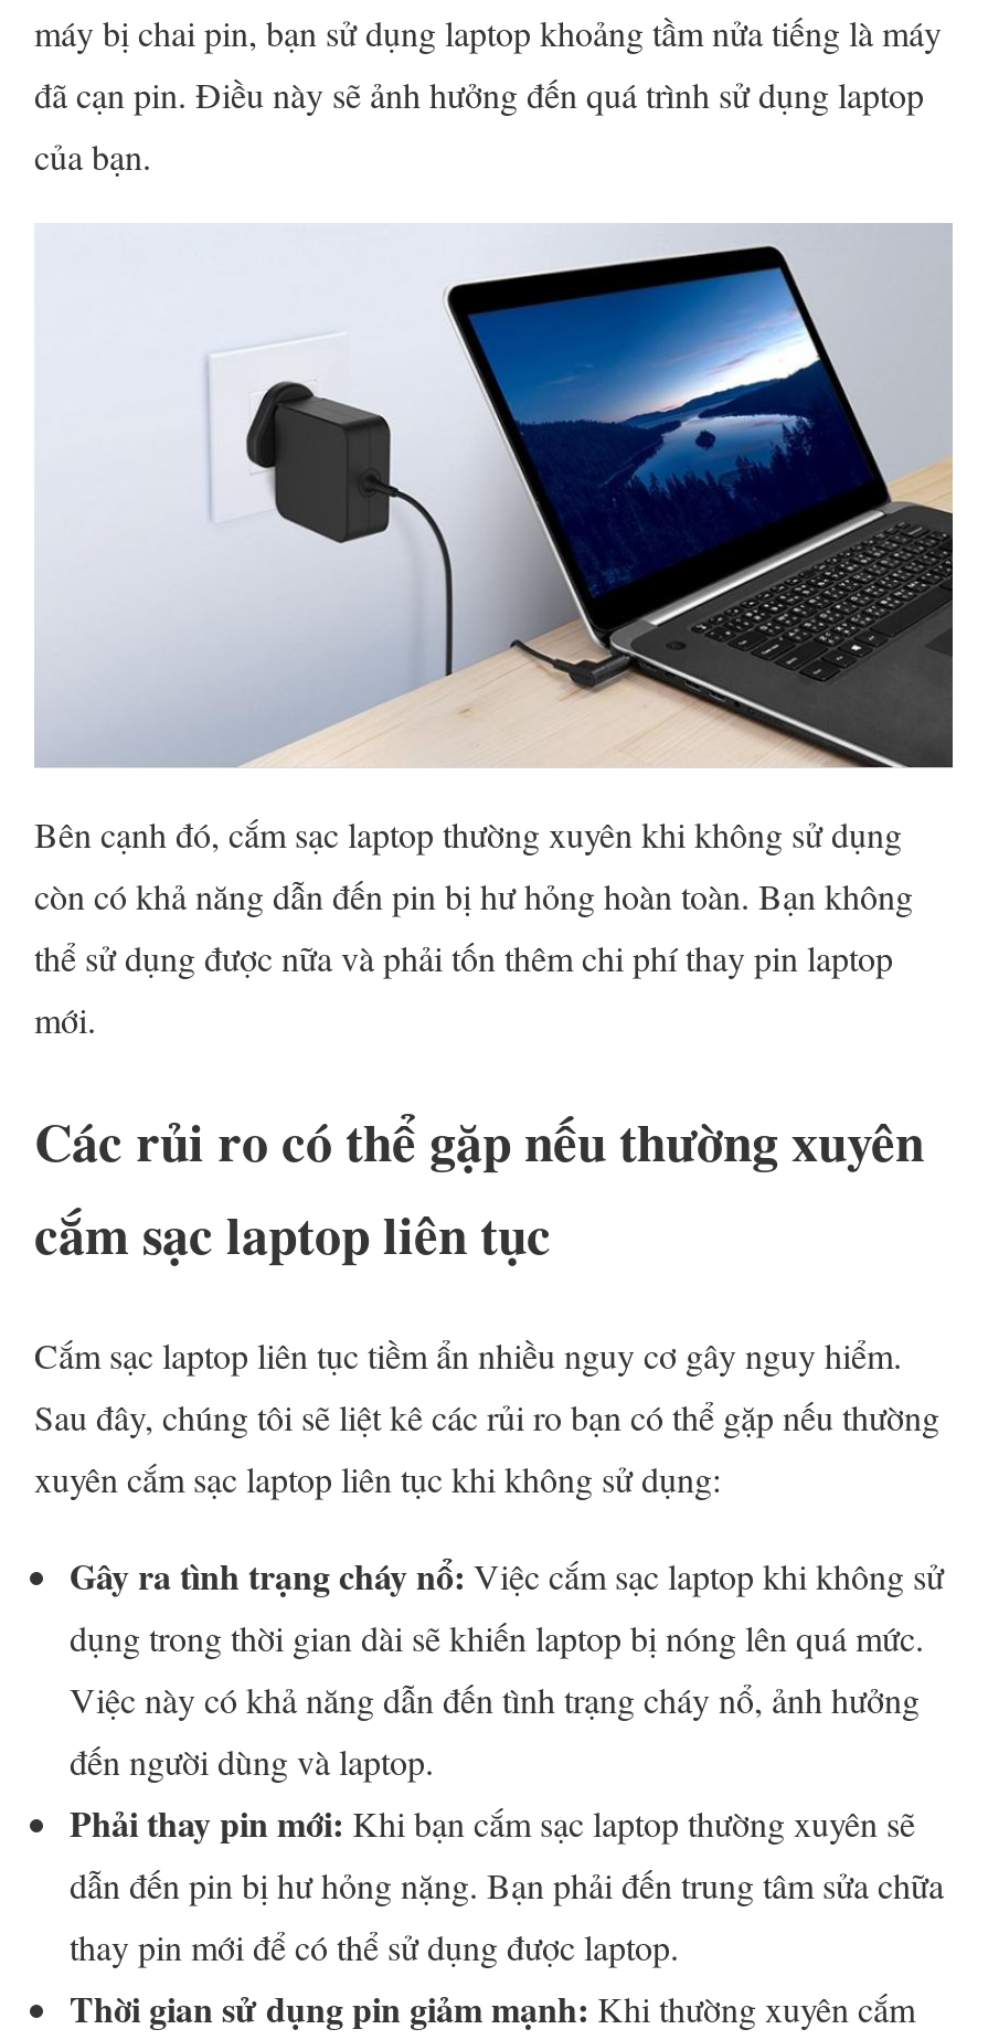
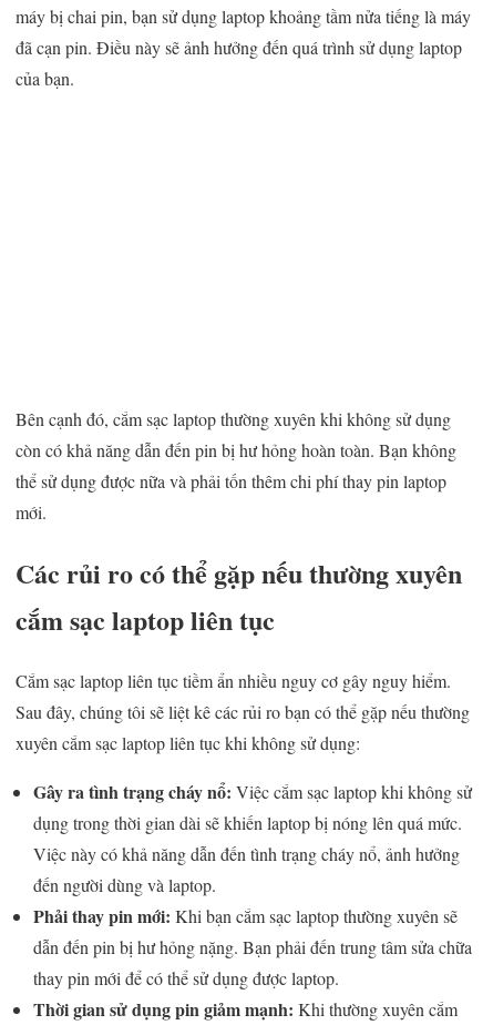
[34,223,955,771] [image] -> none

